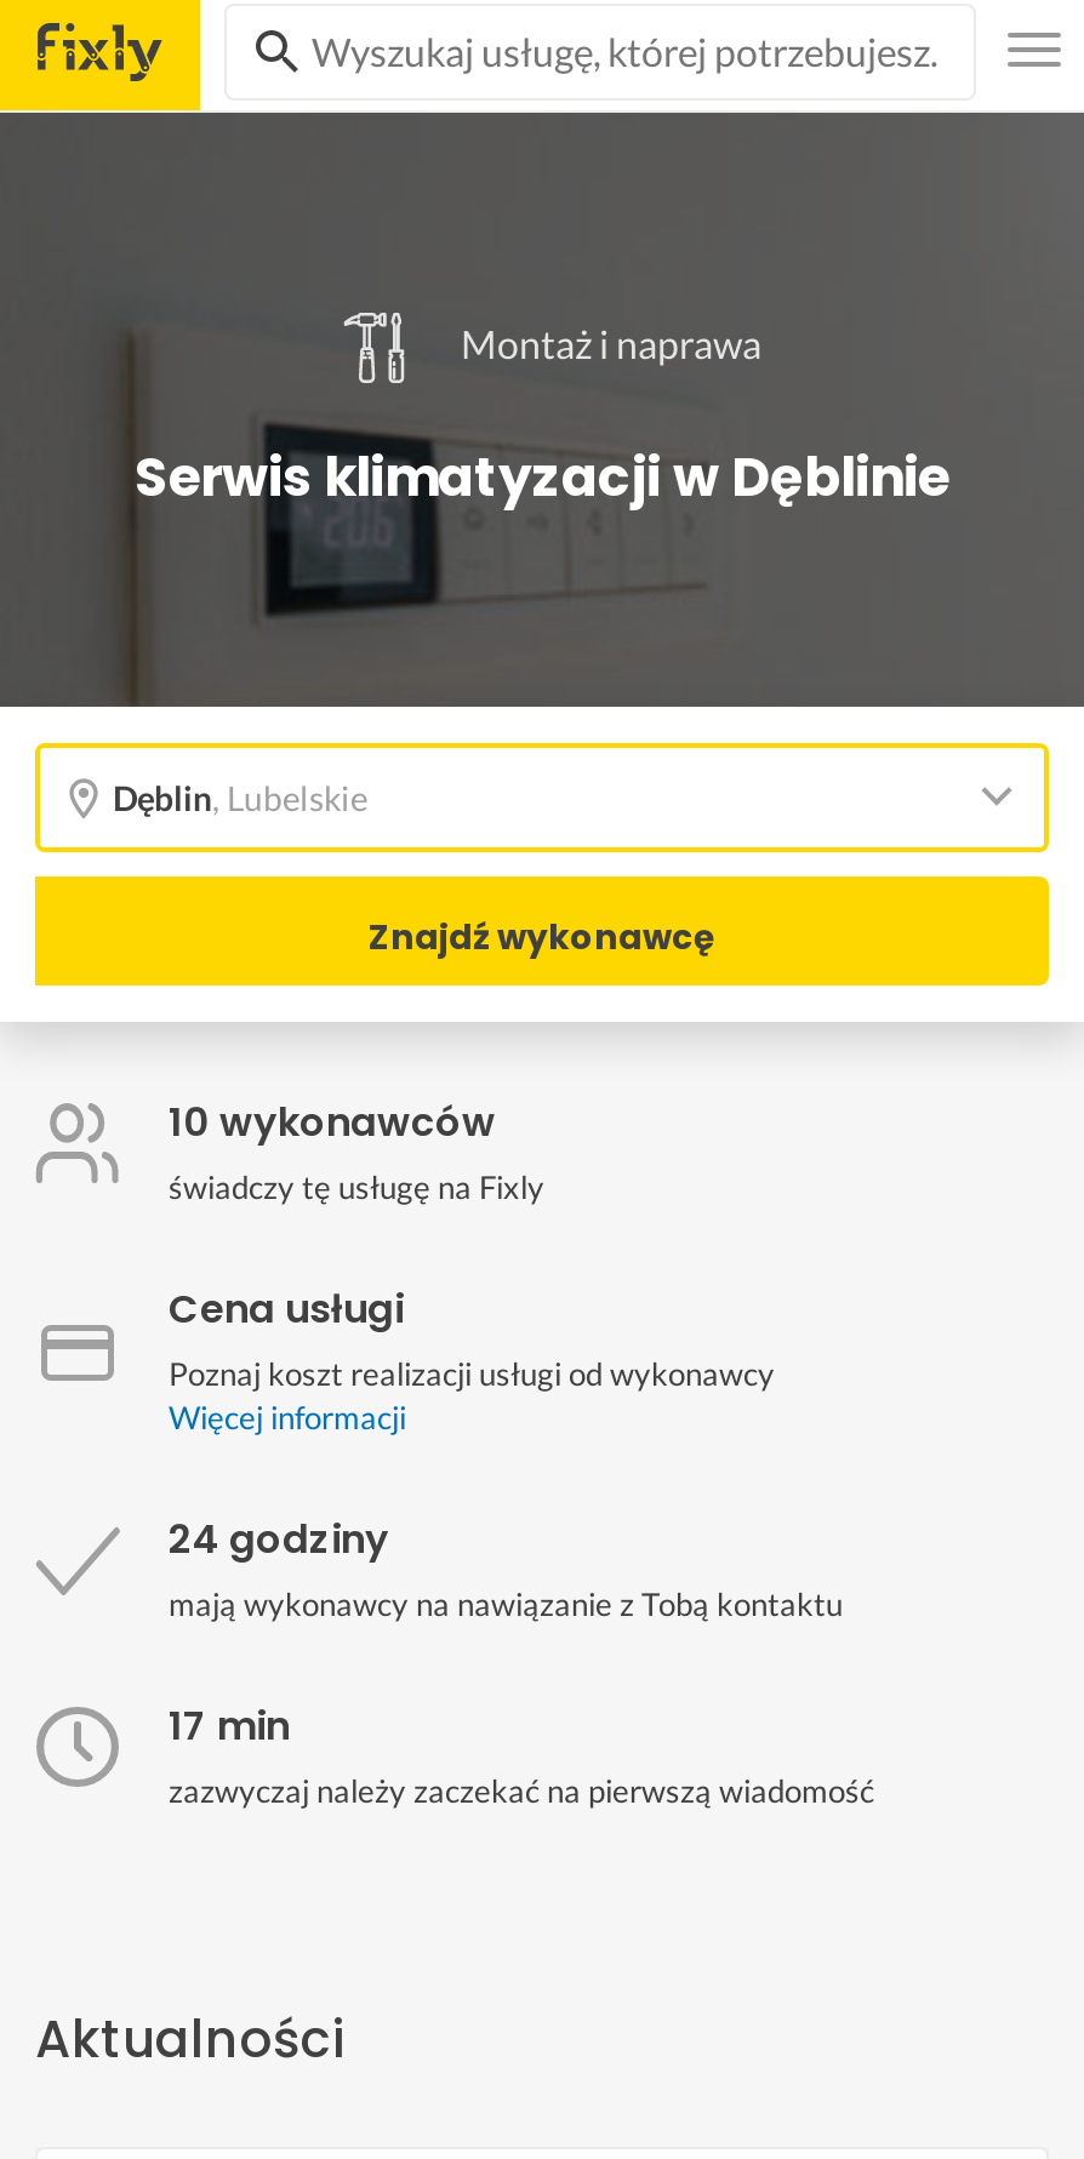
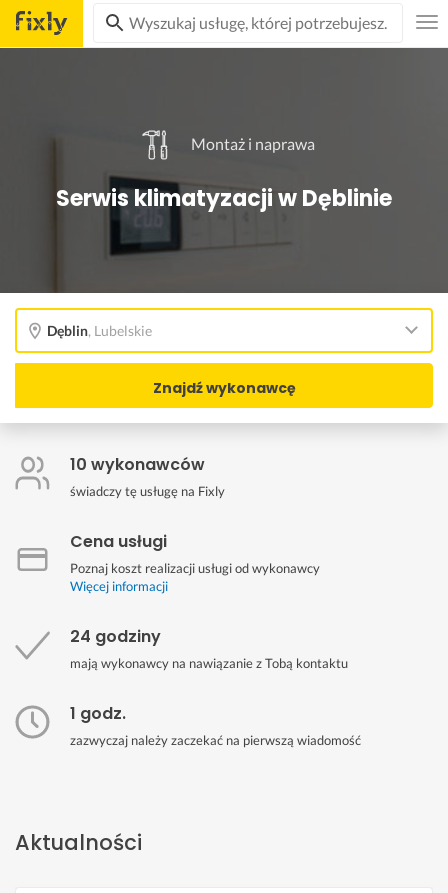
[169,1698,290,1754] 17 min -> [70,702,126,725] 1 godz.

